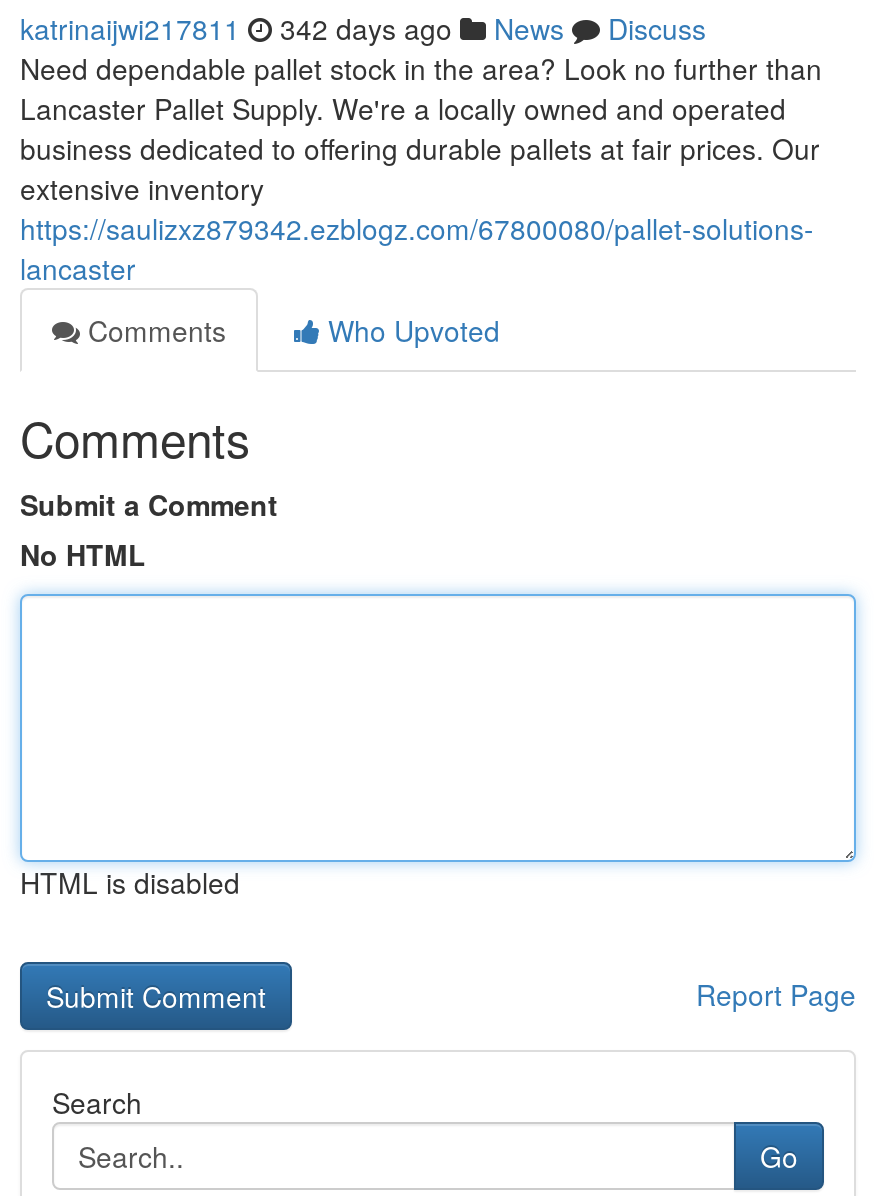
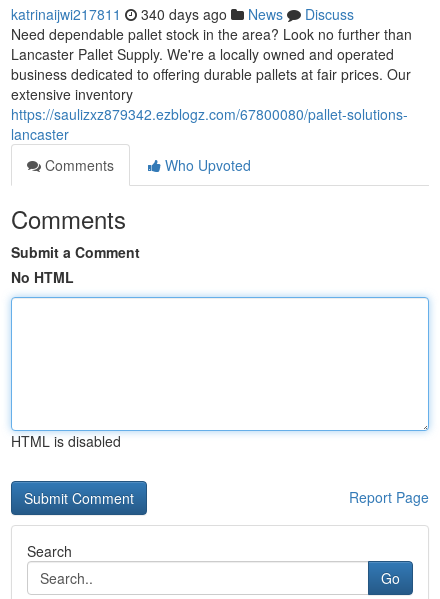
[20,8,706,48] katrinaijwi217811 342 days ago News Discuss -> [11,4,354,24] katrinaijwi217811 340 days ago News Discuss

